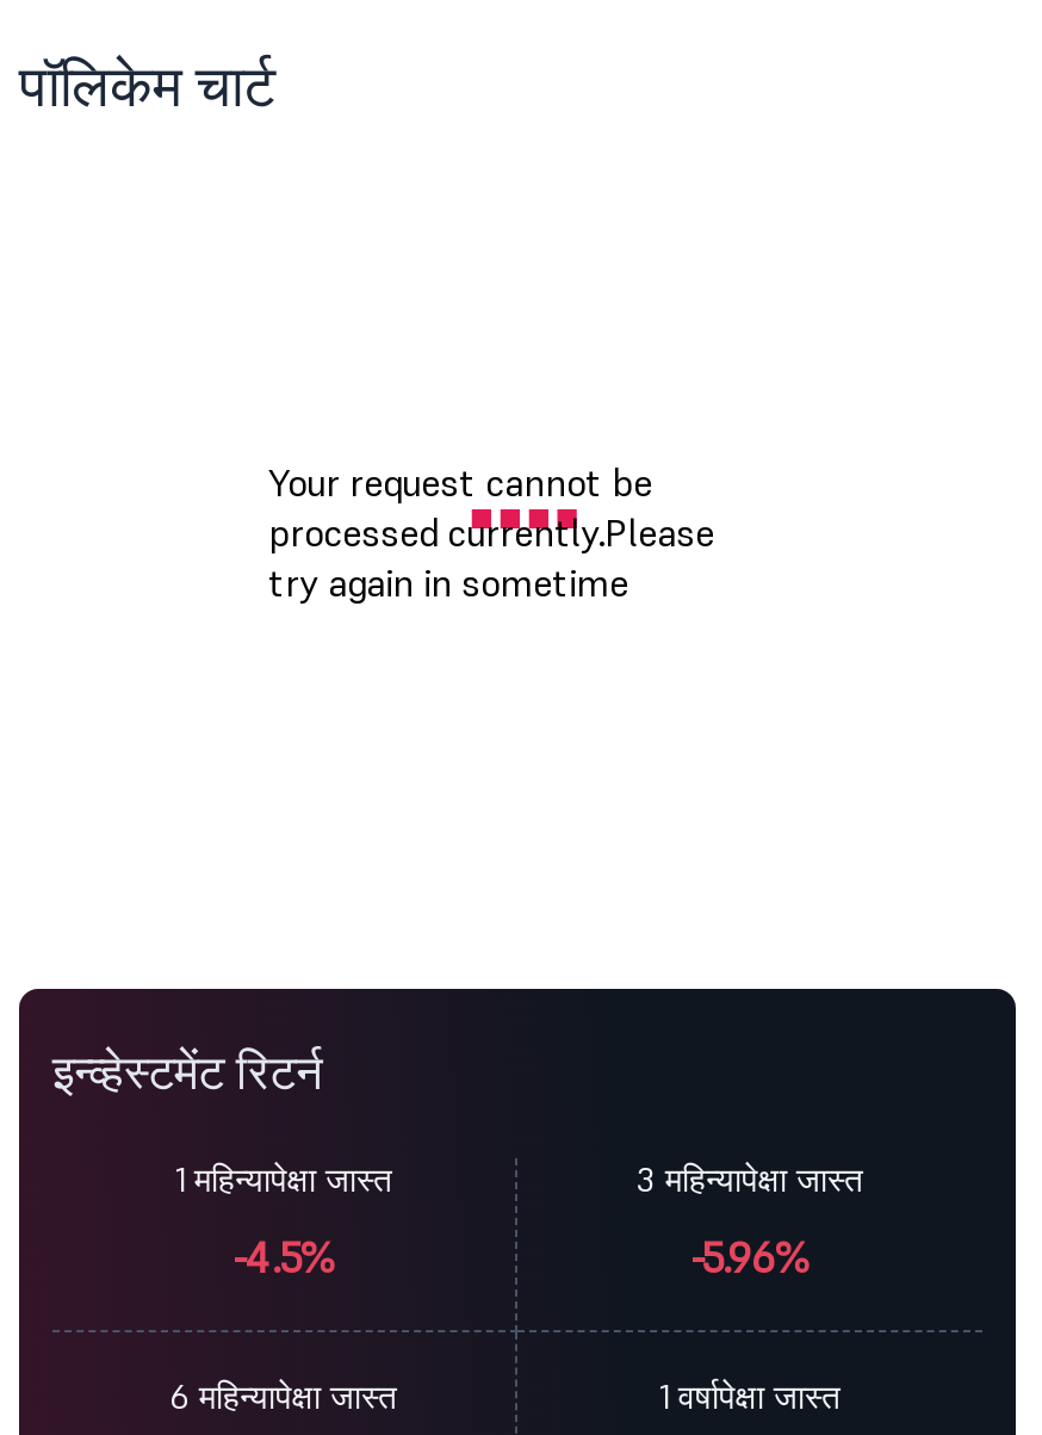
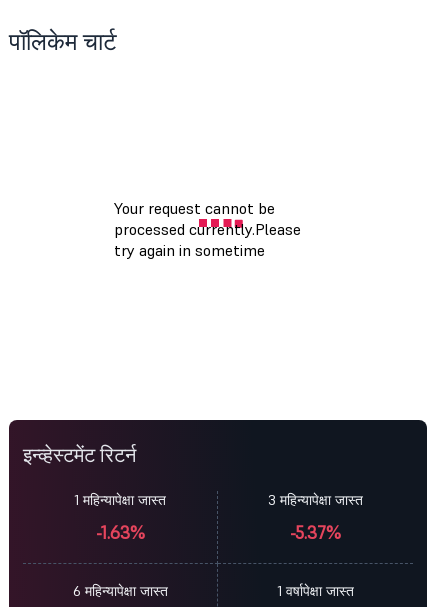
[231,1230,336,1285] -4.5% -> [95,521,144,544] -1.63%
[689,1230,811,1285] -5.96% -> [290,521,341,544] -5.37%

